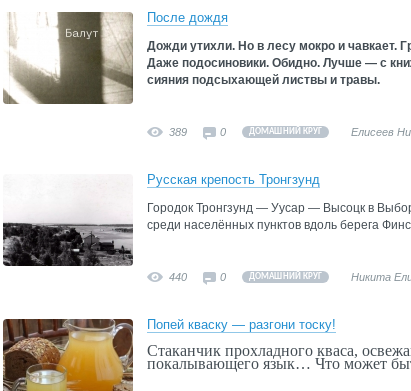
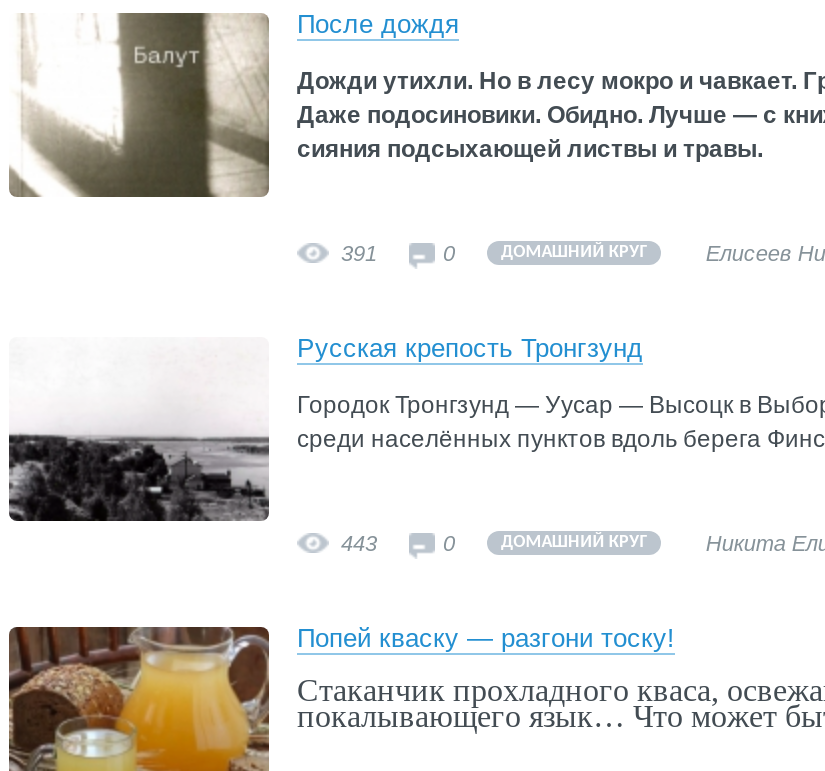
[166,126,187,138] 389 -> [335,241,377,265] 391
[166,271,187,283] 440 -> [335,531,377,555] 443

